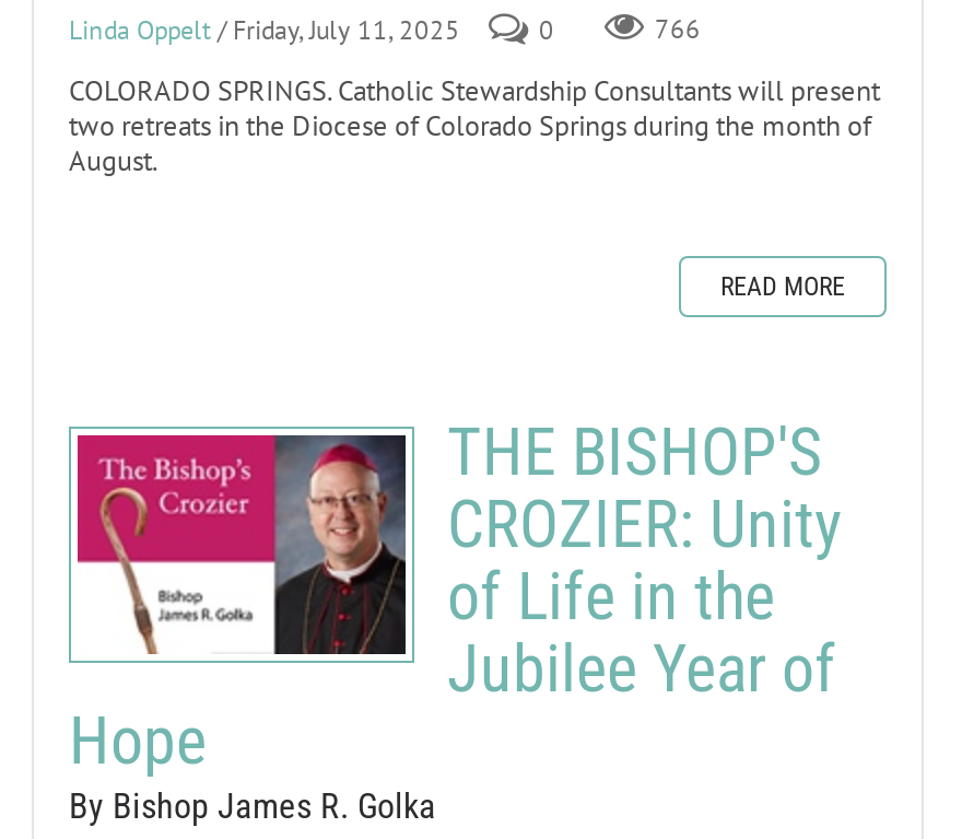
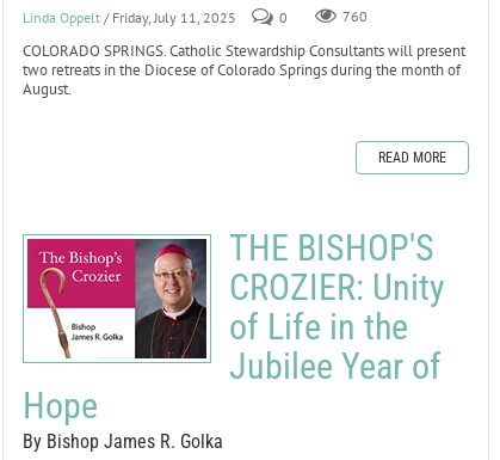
[655,13,701,46] 766 -> [342,8,368,26] 760

